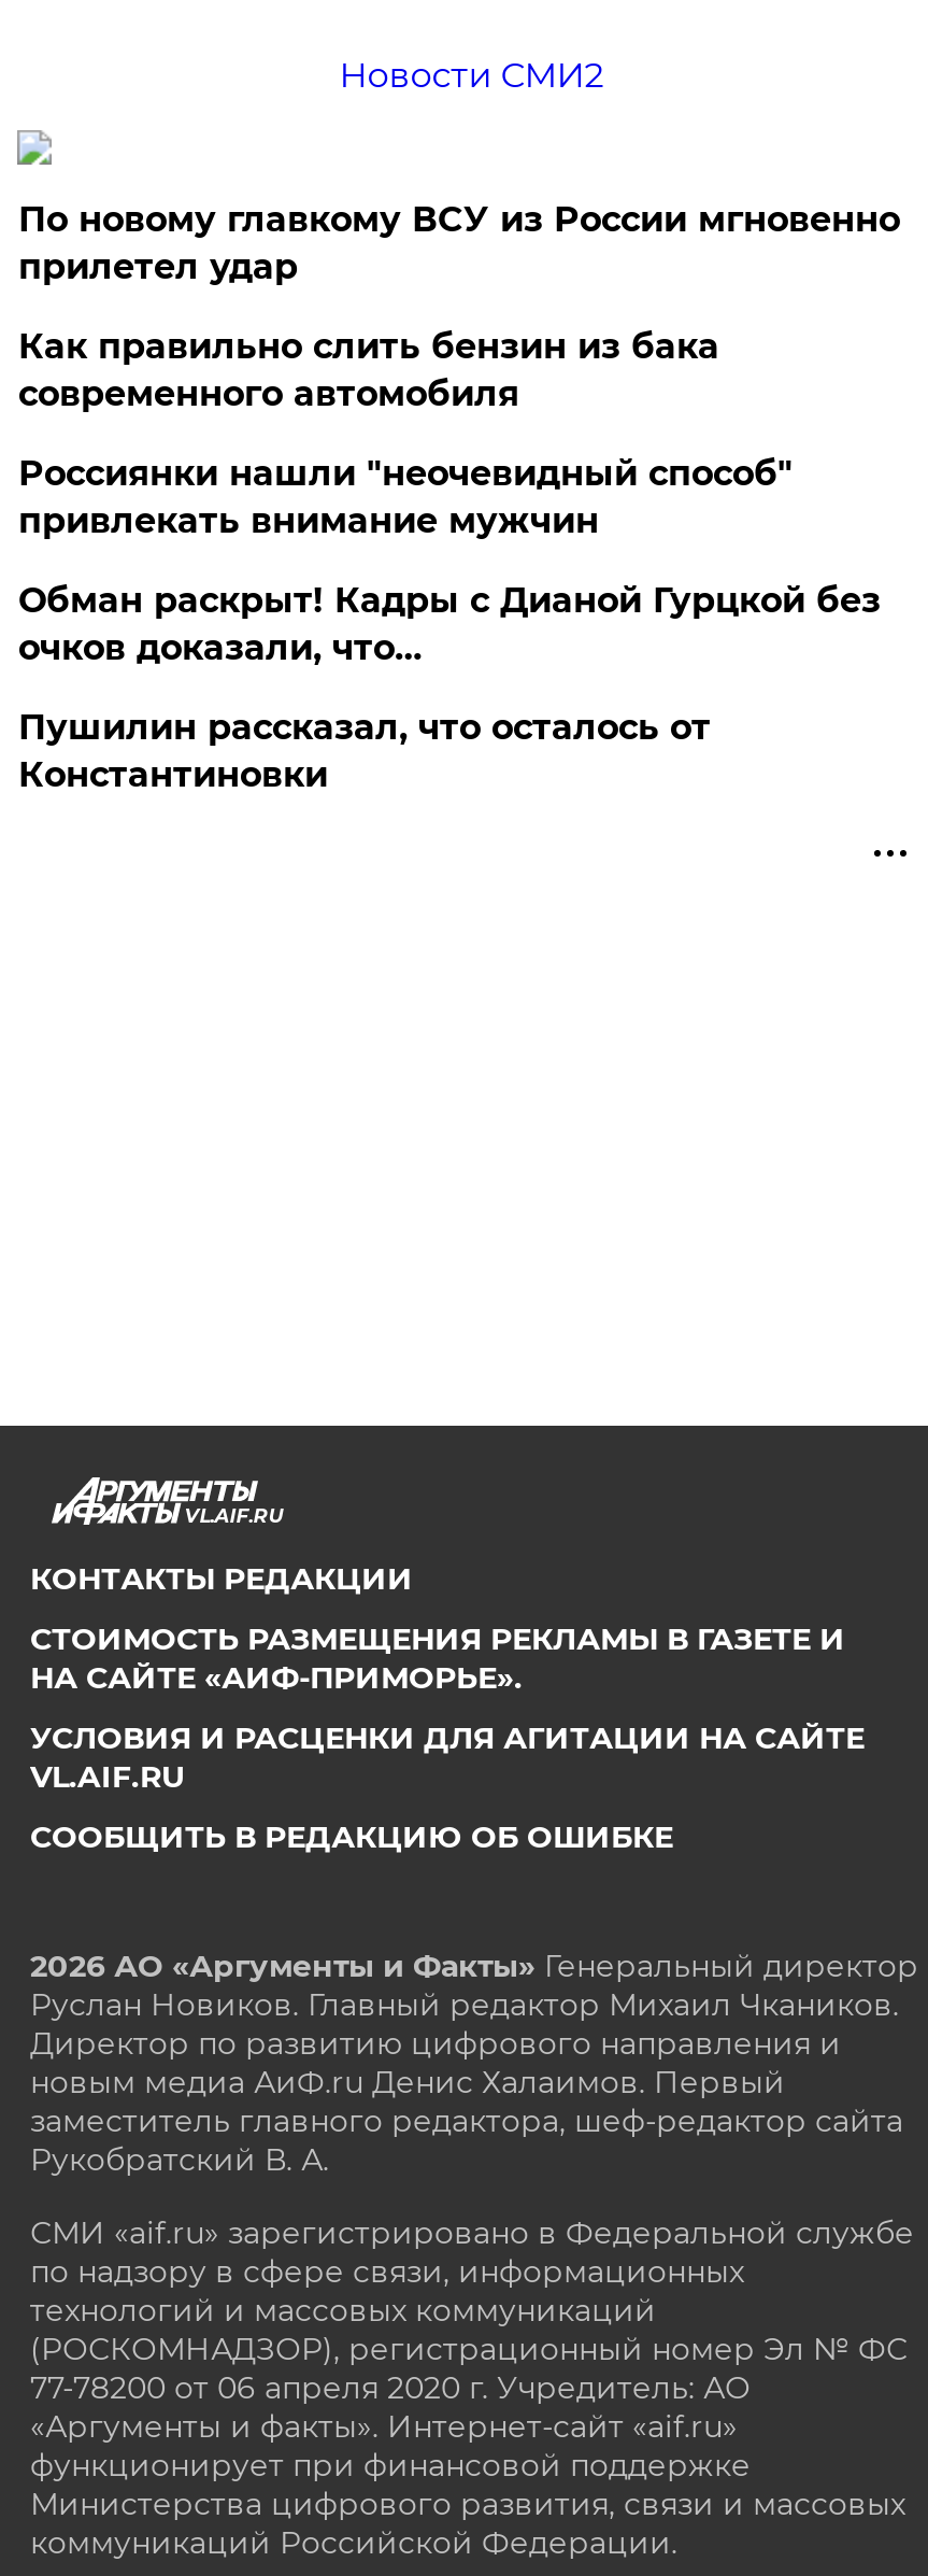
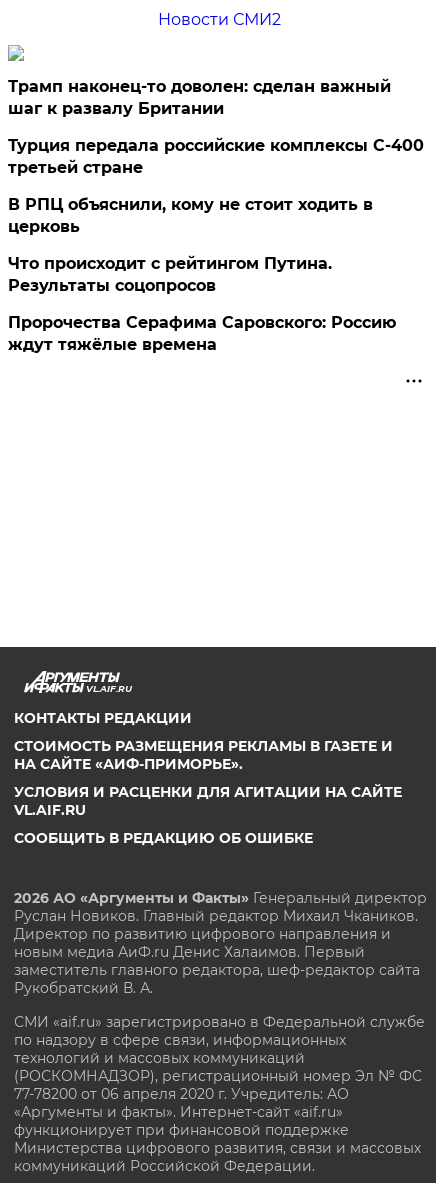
[18,199,900,288] По новому главкому ВСУ из России мгновенно | прилетел удар -> [8,77,391,118] Трамп наконец-то доволен: сделан важный | шаг к развалу Британии
[18,326,719,415] Как правильно слить бензин из бака | современного автомобиля -> [8,136,424,177] Турция передала российские комплексы С-400 | третьей стране
[18,453,792,542] Россиянки нашли "неочевидный способ" | привлекать внимание мужчин -> [8,195,373,236] В РПЦ объяснили, кому не стоит ходить в | церковь
[18,580,880,669] Обман раскрыт! Кадры с Дианой Гурцкой без | очков доказали, что… -> [8,254,332,295] Что происходит с рейтингом Путина. | Результаты соцопросов
[18,707,711,796] Пушилин рассказал, что осталось от | Константиновки -> [8,313,396,354] Пророчества Серафима Саровского: Россию | ждут тяжёлые времена

